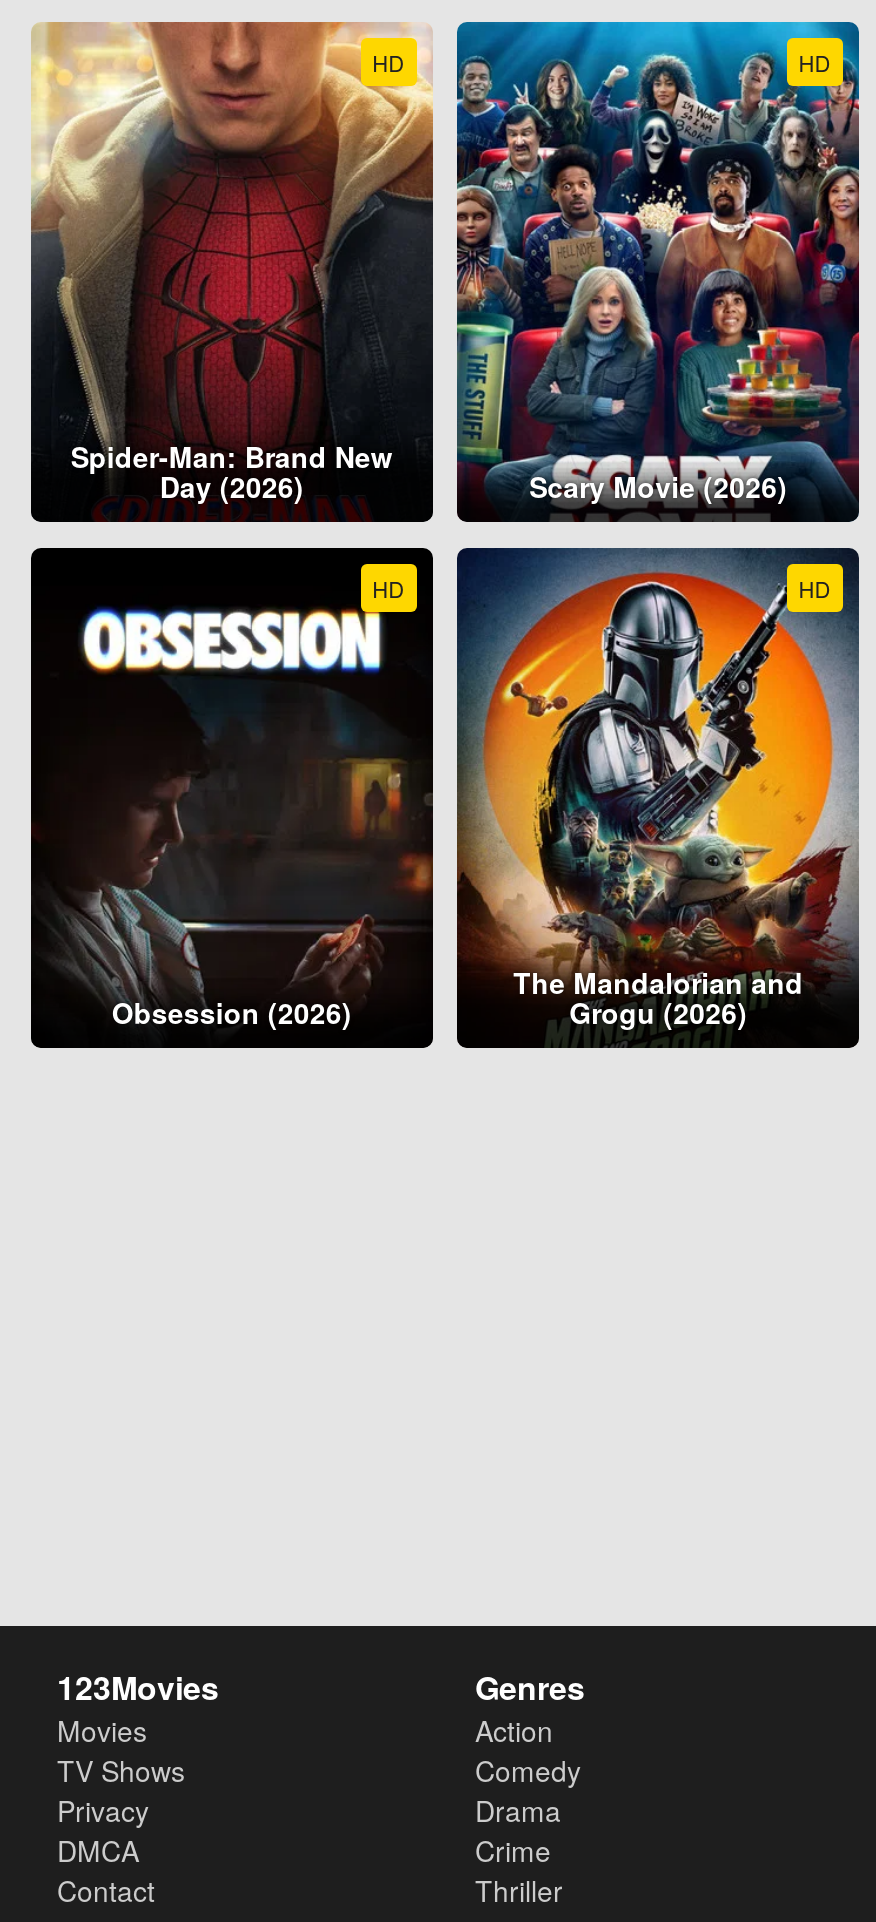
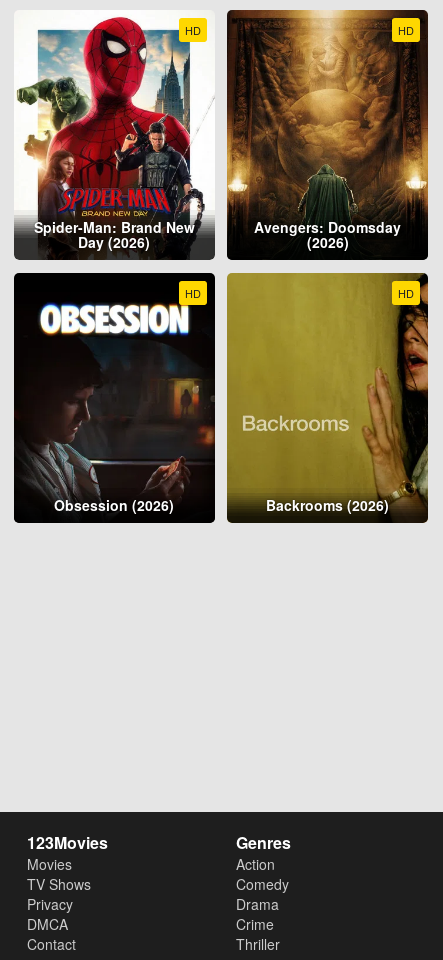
[29,20,435,522] [image] -> [14,10,215,260] [image]
[455,20,861,506] [image] | Scary Movie (2026) -> [226,9,429,252] [image] | Avengers: Doomsday | (2026)
[455,546,861,1032] [image] | The Mandalorian and | Grogu (2026) -> [226,272,429,516] [image] | Backrooms (2026)

